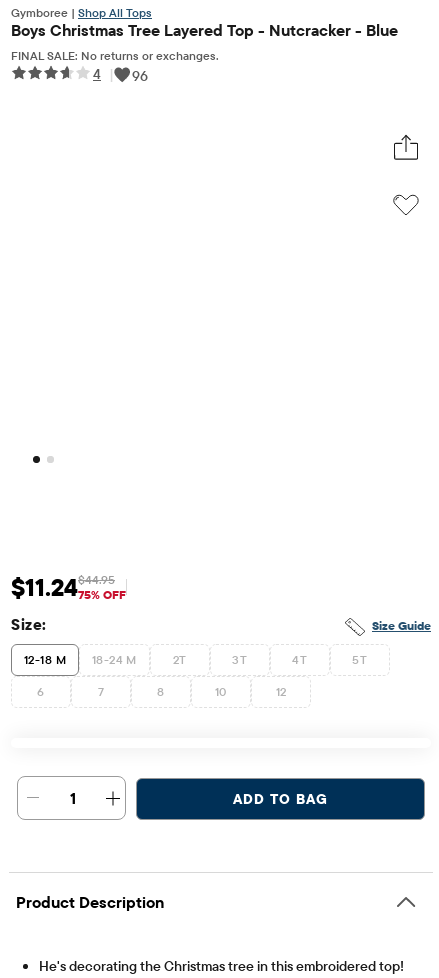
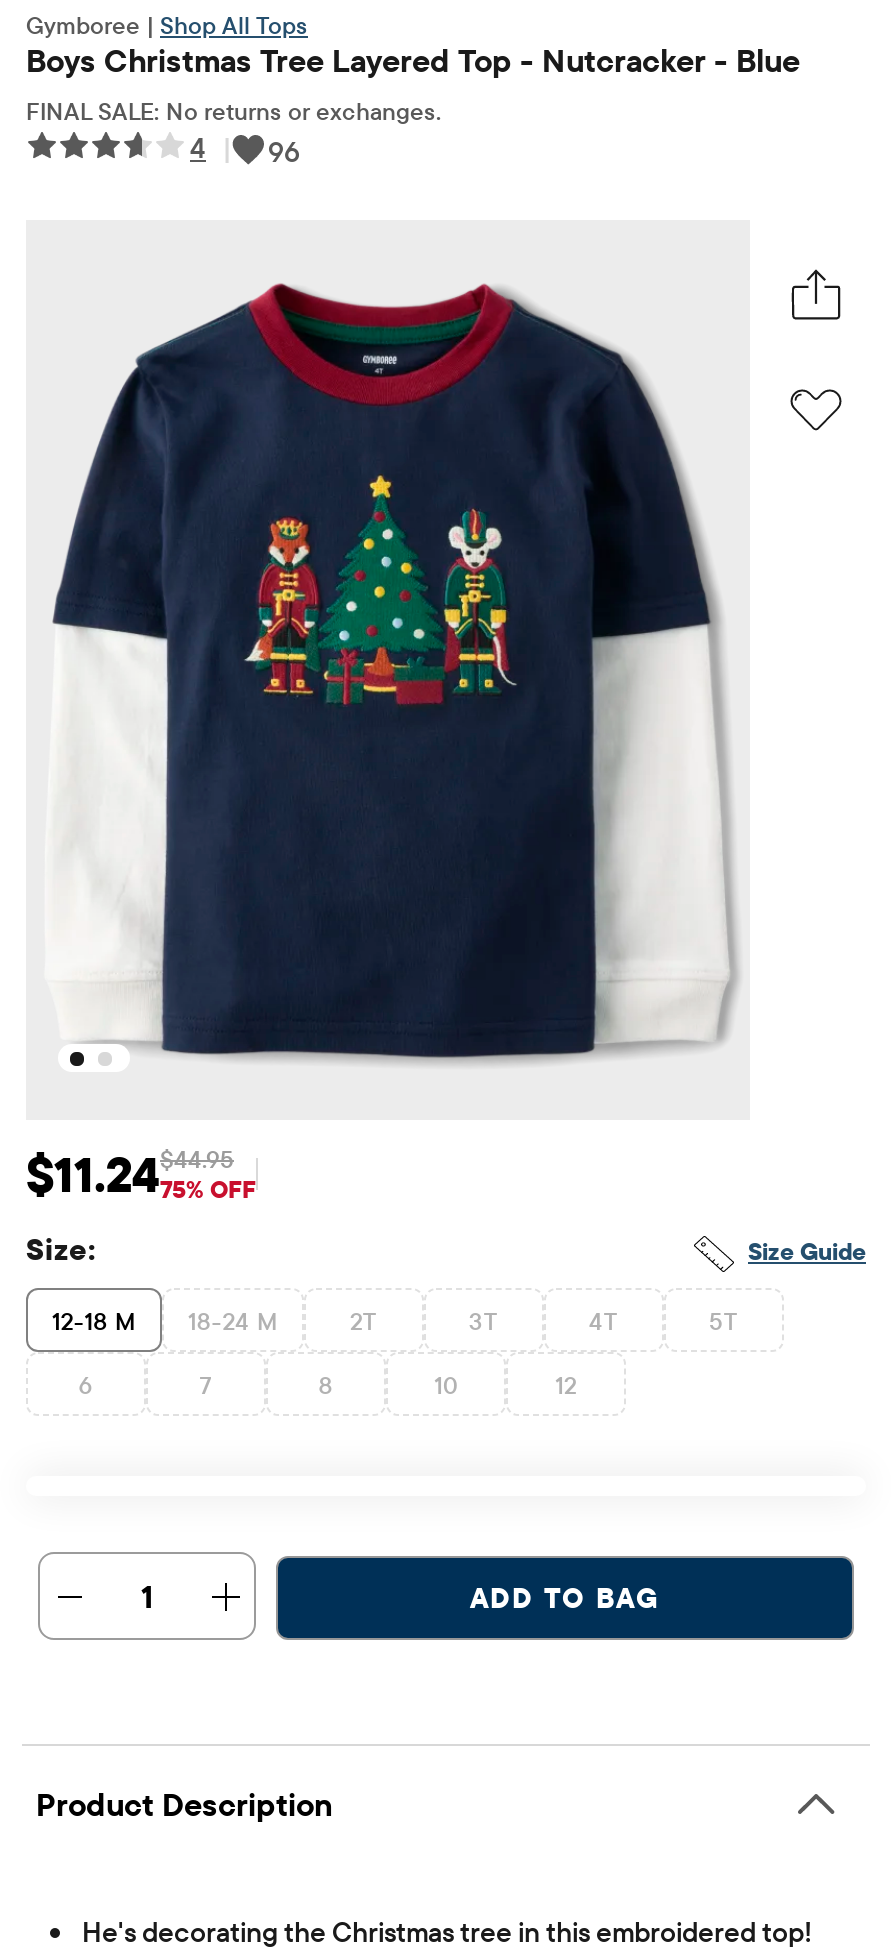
none -> [50,280,742,1068] [image]

